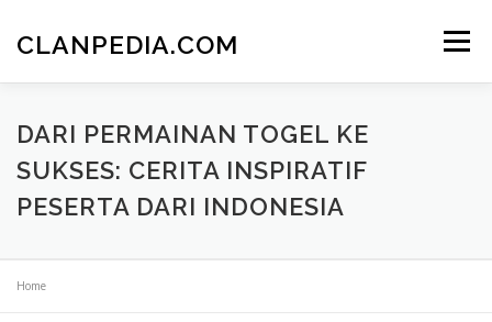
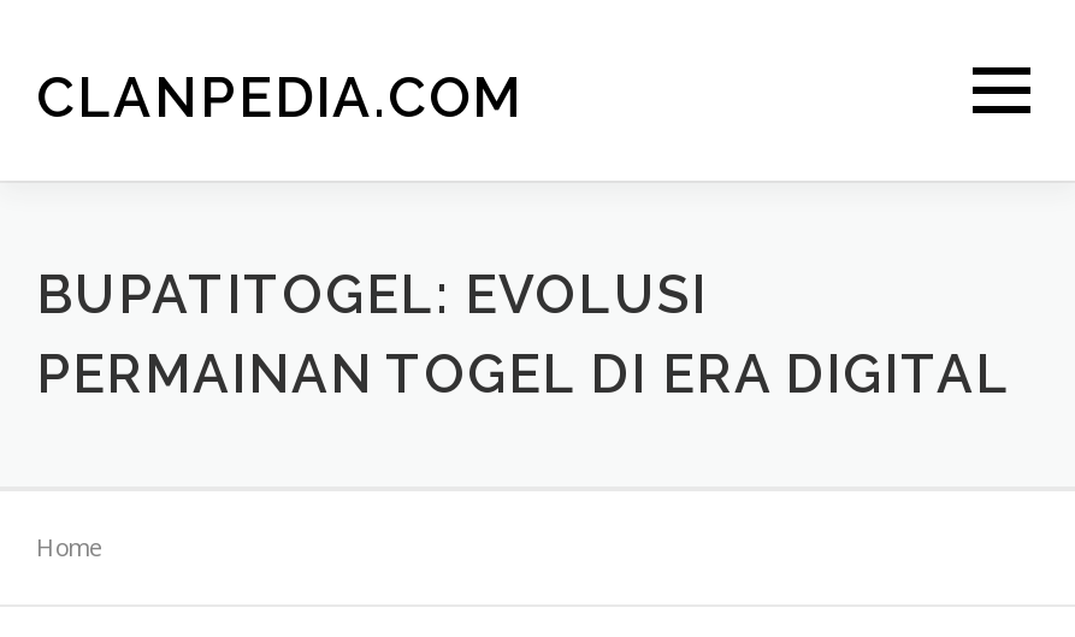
[16,120,369,221] DARI PERMAINAN TOGEL KE | SUKSES: CERITA INSPIRATIF | PESERTA DARI INDONESIA -> [36,263,1011,405] BUPATITOGEL: EVOLUSI | PERMAINAN TOGEL DI ERA DIGITAL

